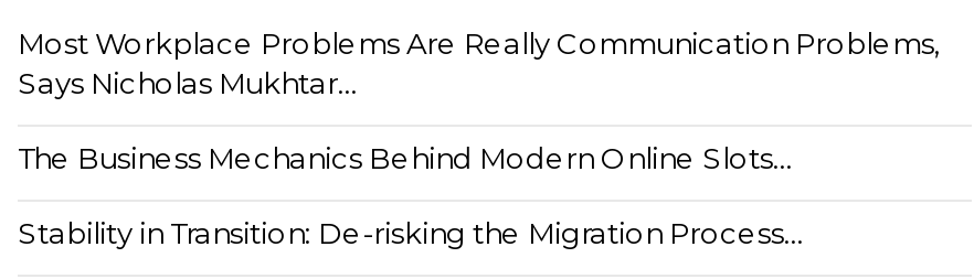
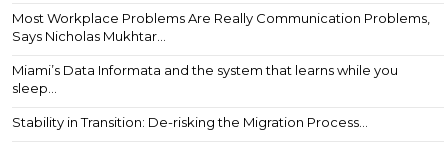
[18,141,793,176] The Business Mechanics Behind Modern Online Slots... -> [12,62,398,96] Miami’s Data Informata and the system that learns while you | sleep...

